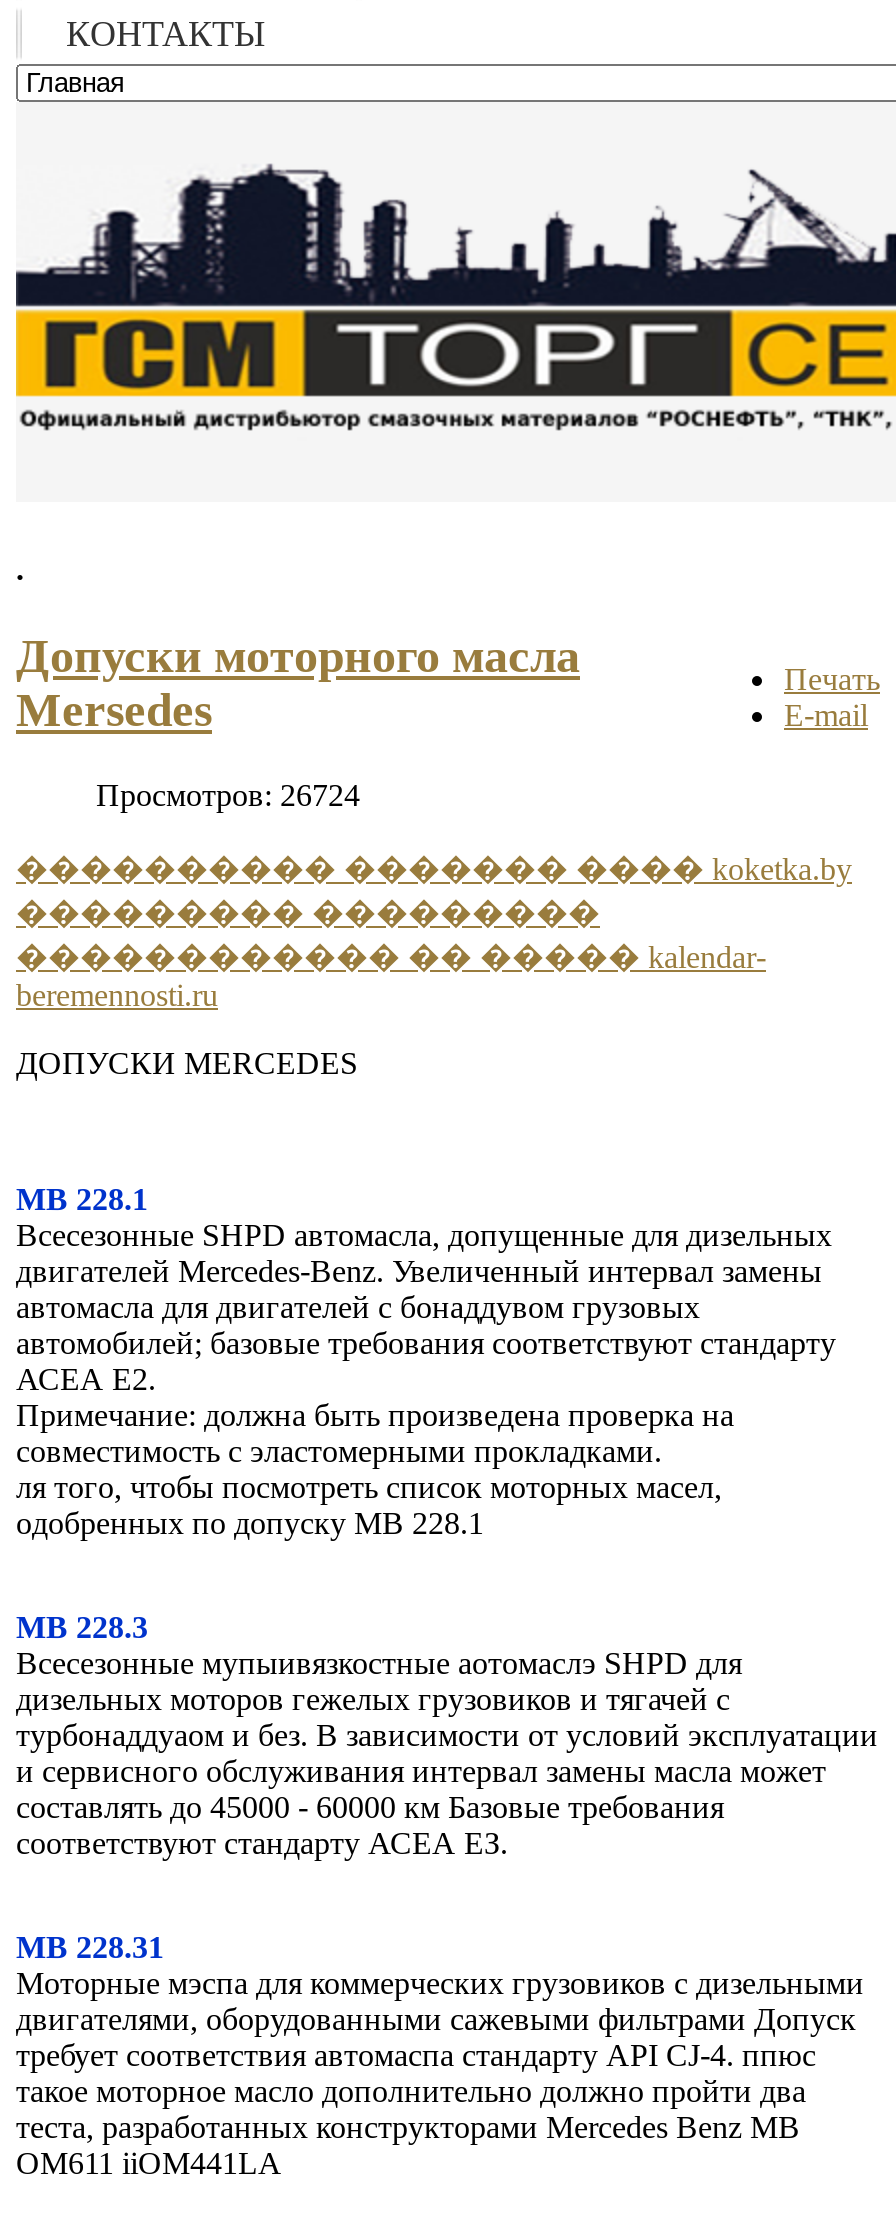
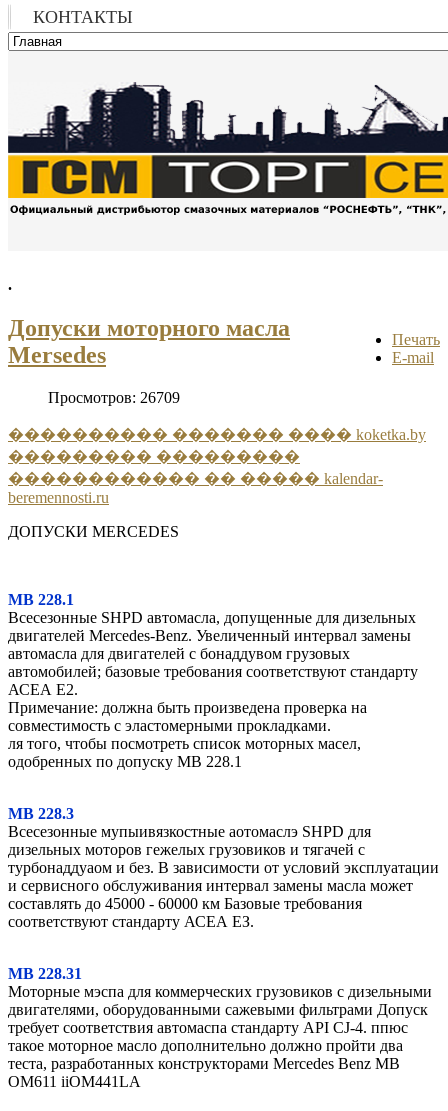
[96,778,360,812] Просмотров: 26724 -> [48,389,180,406] Просмотров: 26709

